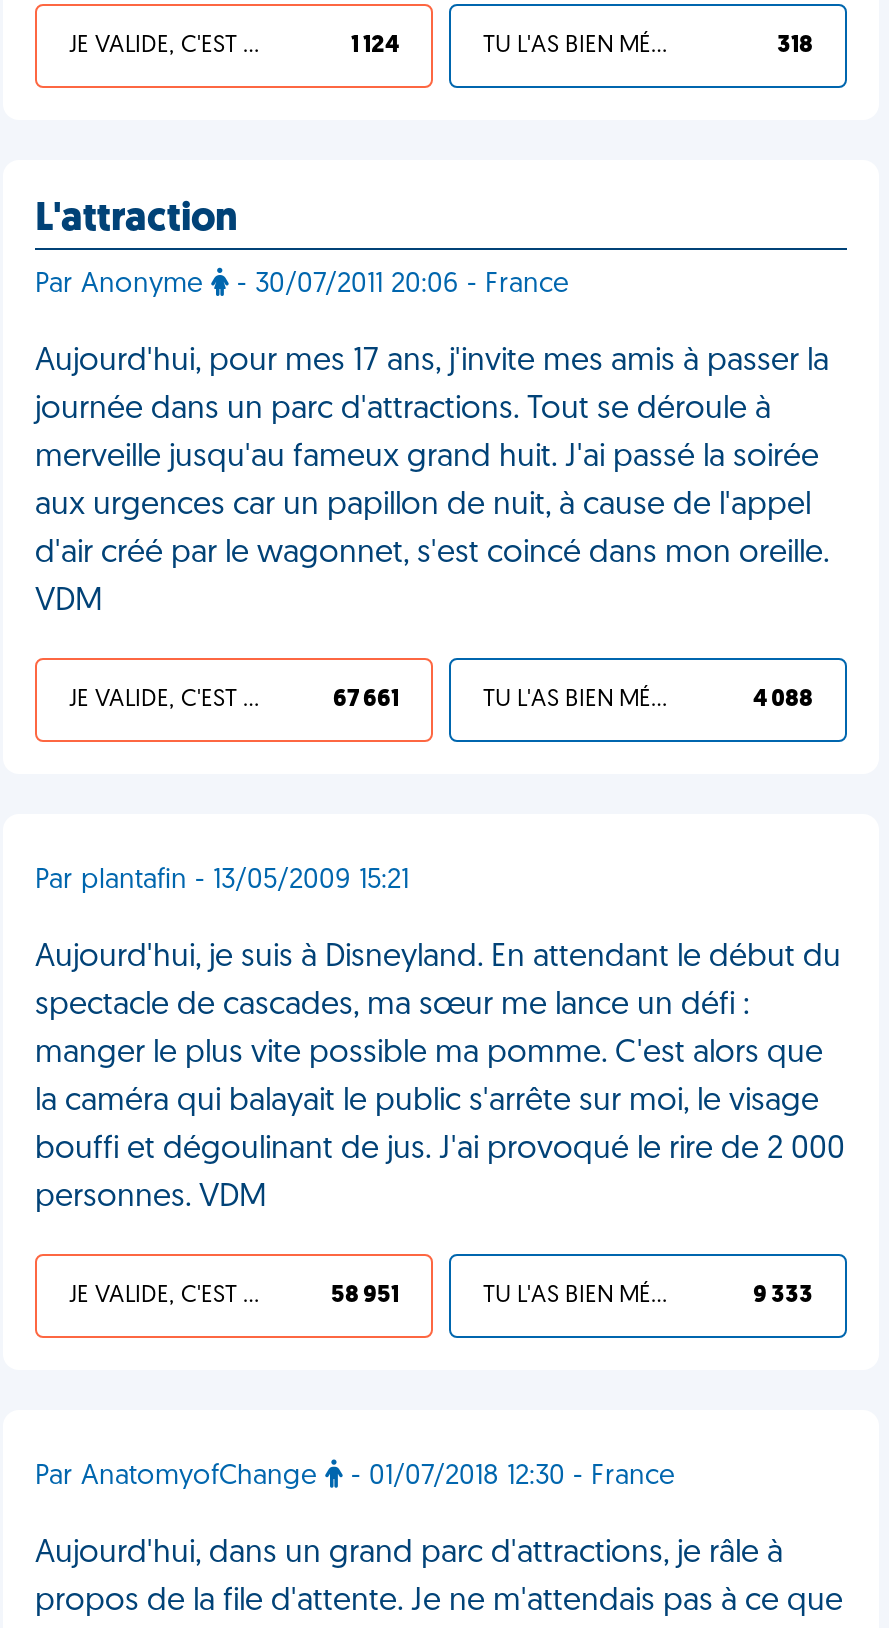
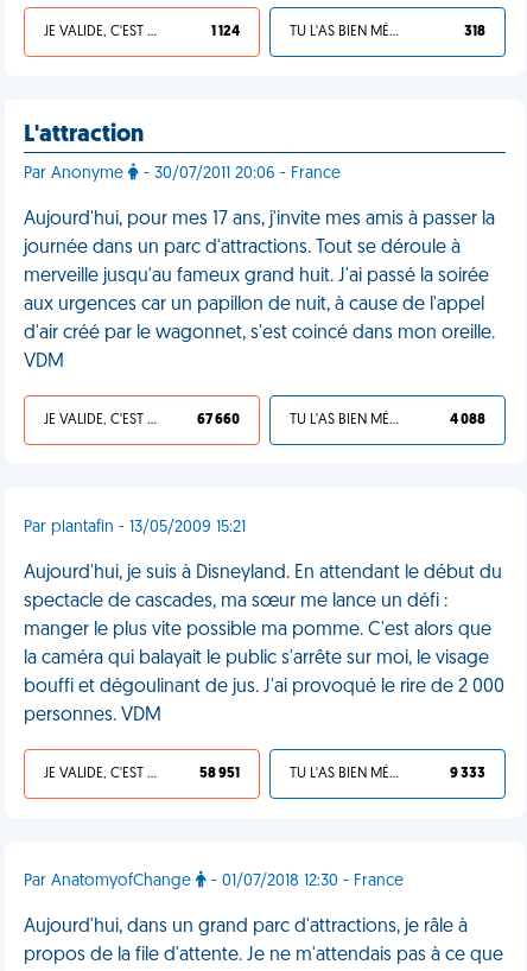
[333,688,399,712] 67 661 -> [197,413,240,427] 67 660

